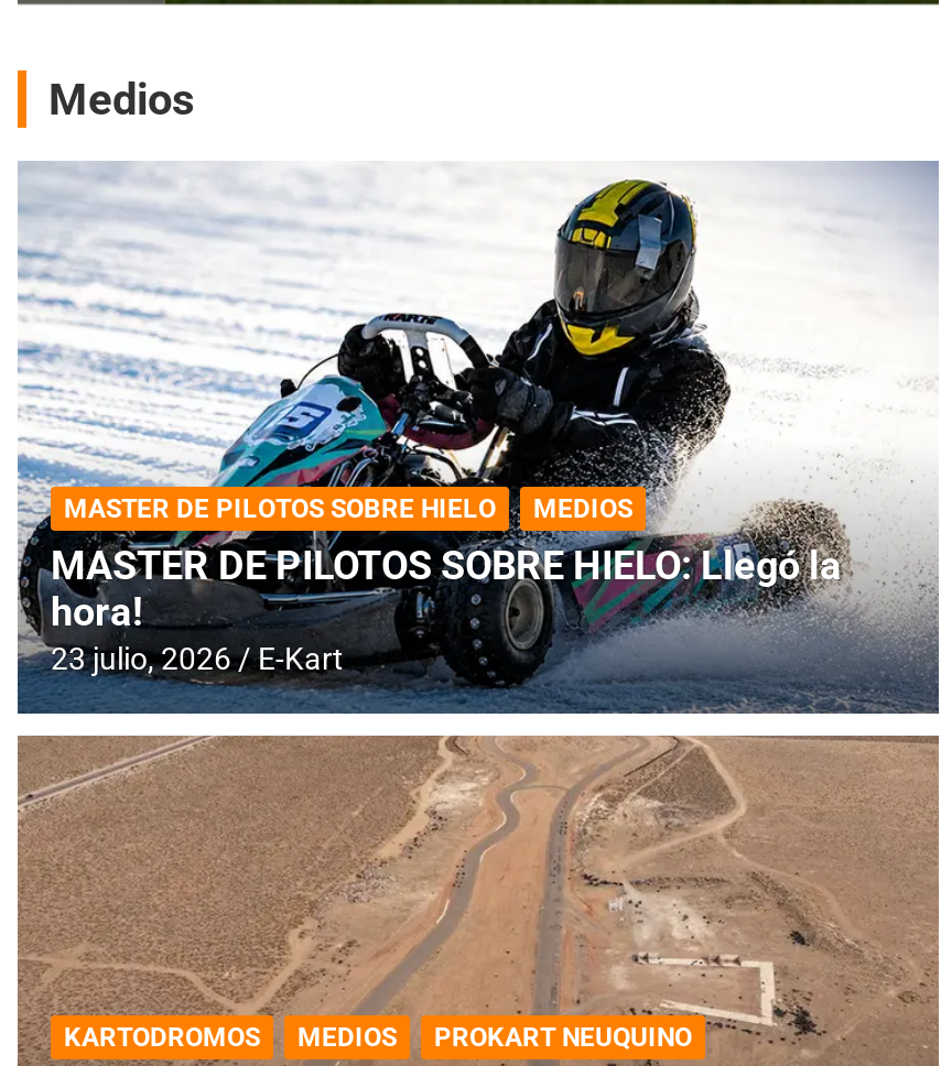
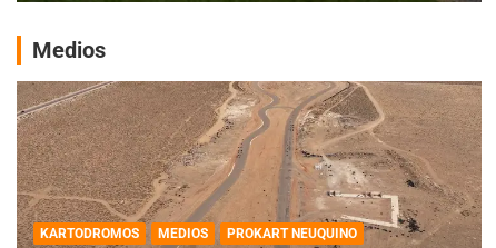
[18,161,939,716] [image] | MASTER DE PILOTOS SOBRE HIELO | MEDIOS | MASTER DE PILOTOS SOBRE HIELO: Llegó la | hora! | 23 julio, 2026 | E-Kart -> none

